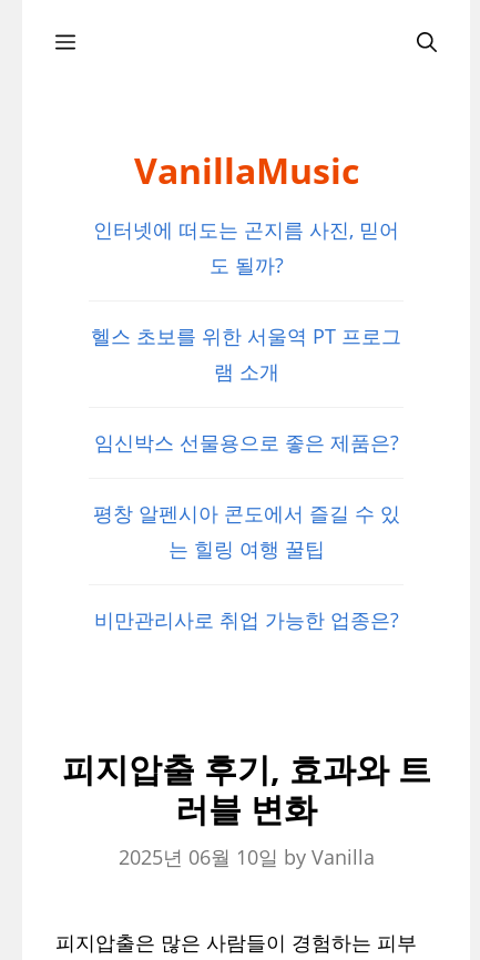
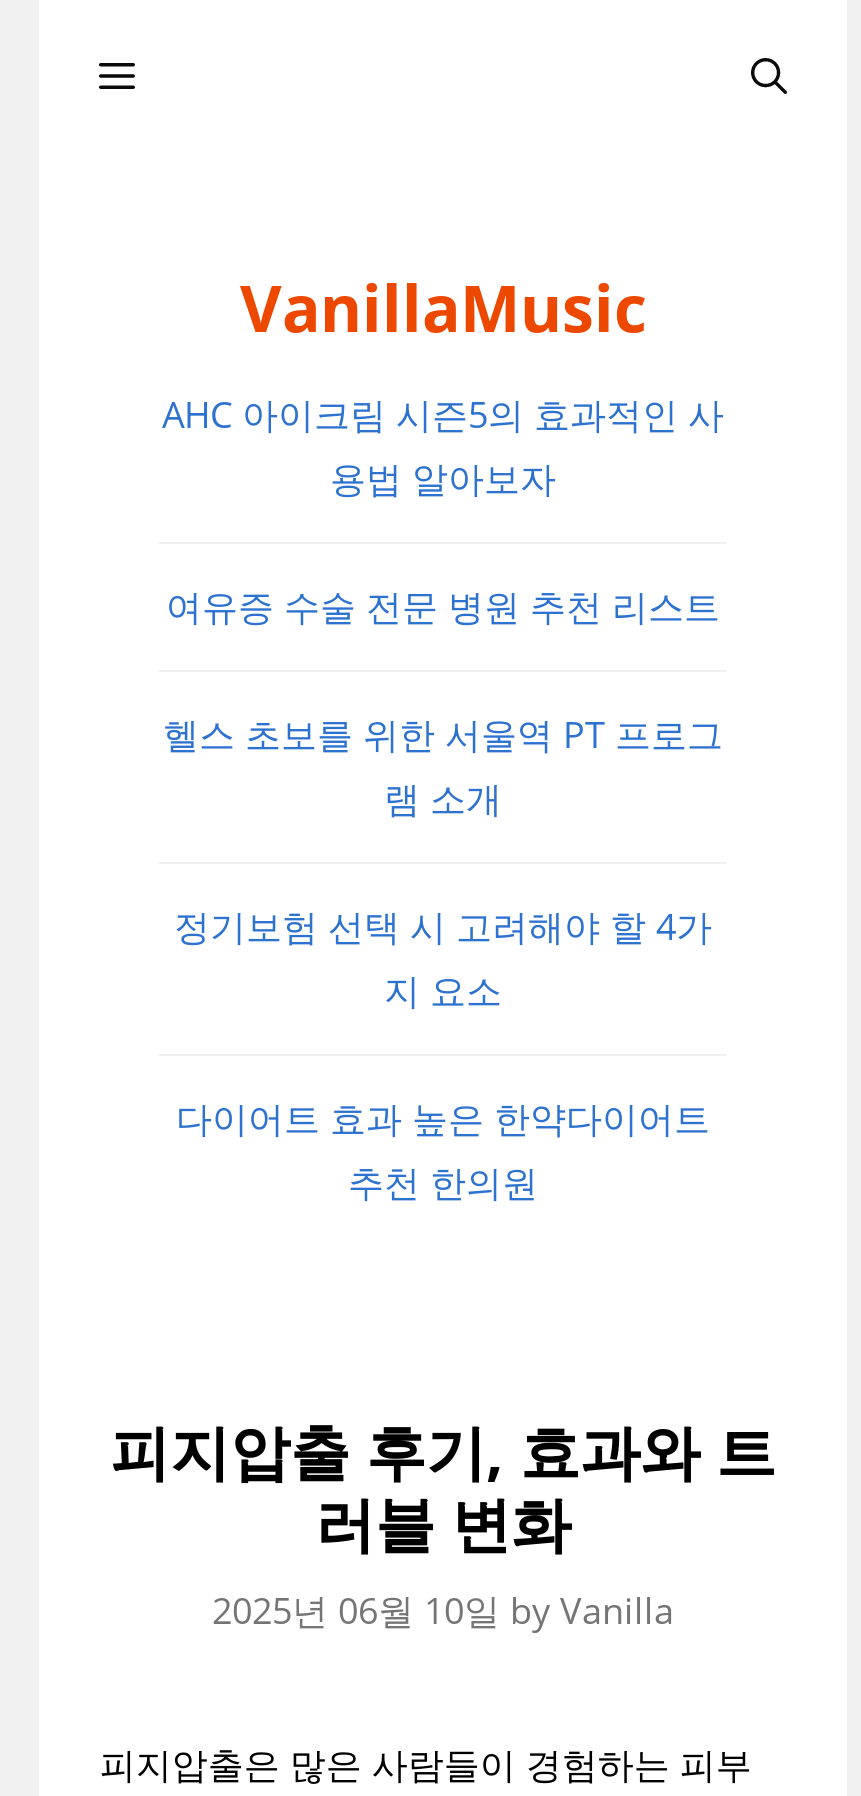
[93,217,399,279] 인터넷에 떠도는 곤지름 사진, 믿어 | 도 될까? -> [162,391,724,631] AHC 아이크림 시즌5의 효과적인 사 | 용법 알아보자 | 여유증 수술 전문 병원 추천 리스트
moved [91,323,401,385] -> [163,711,723,823]: 헬스 초보를 위한 서울역 PT 프로그 | 램 소개
[93,429,400,633] 임신박스 선물용으로 좋은 제품은? | 평창 알펜시아 콘도에서 즐길 수 있 | 는 힐링 여행 꿀팁 | 비만관리사로 취업 가능한 업종은? -> [174,903,712,1207] 정기보험 선택 시 고려해야 할 4가 | 지 요소 | 다이어트 효과 높은 한약다이어트 | 추천 한의원

